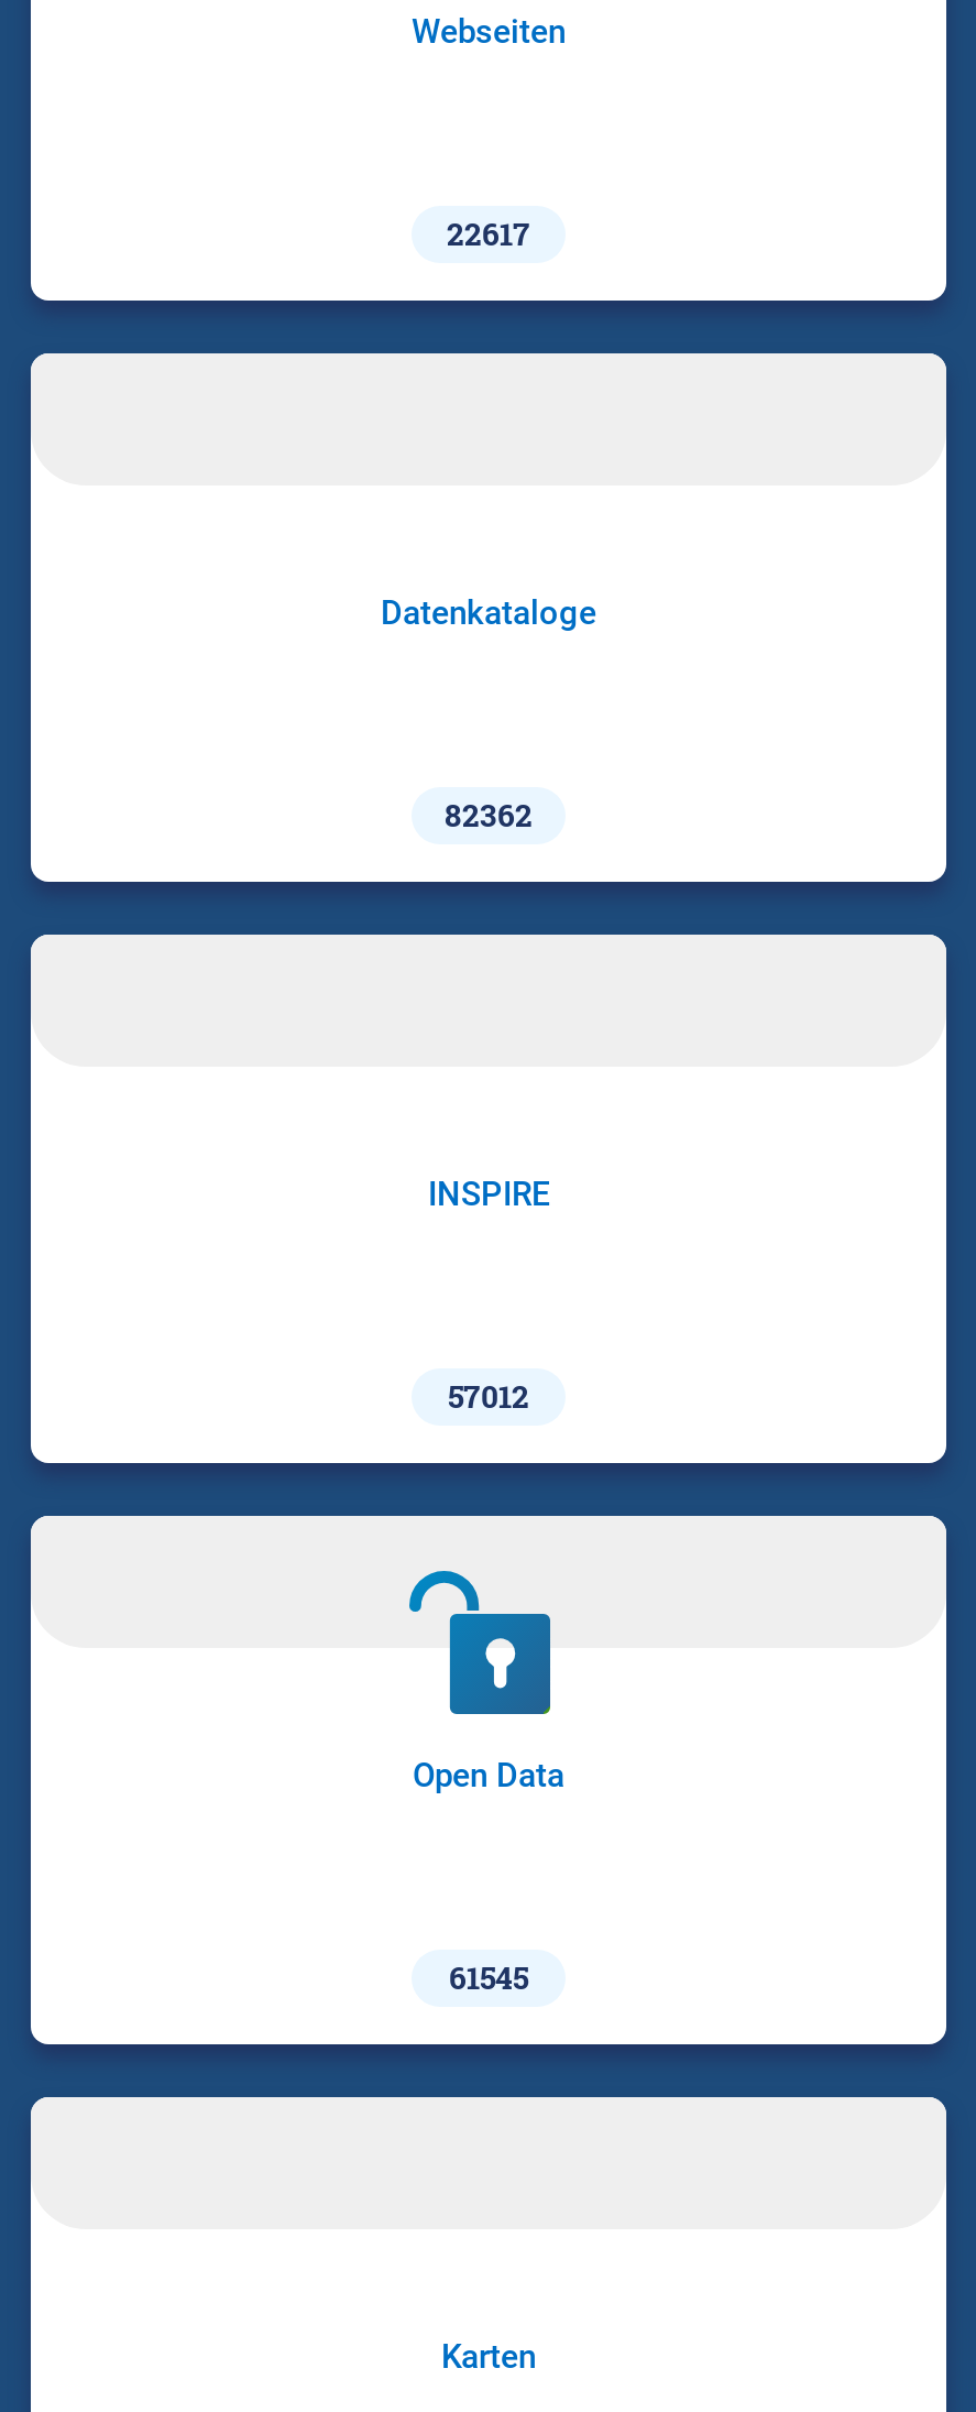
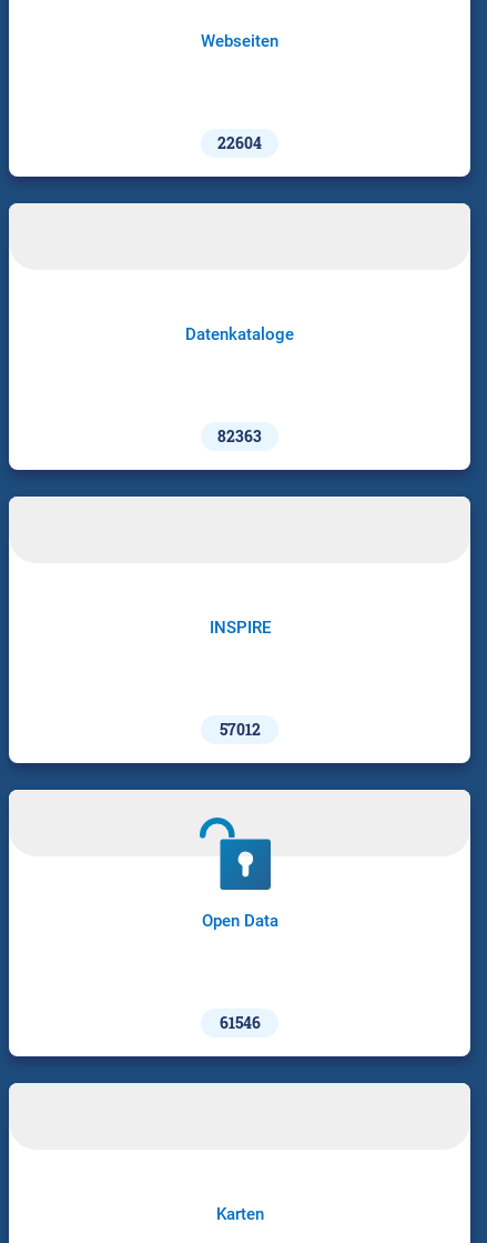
[447,212,530,254] 22617 -> [217,132,262,153] 22604
[445,793,533,835] 82362 -> [217,425,262,446] 82363
[449,1956,528,1998] 61545 -> [219,1012,260,1033] 61546

